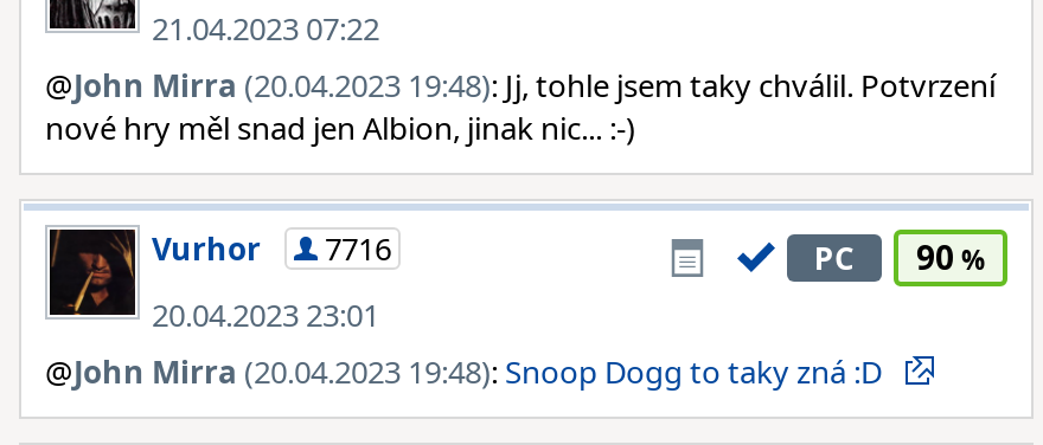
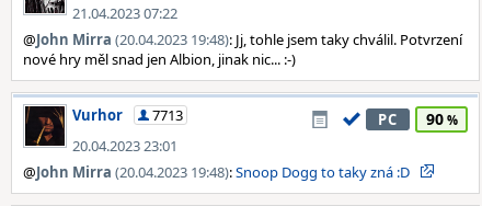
[152,227,391,270] Vurhor 7716 -> [72,105,183,125] Vurhor 7713

